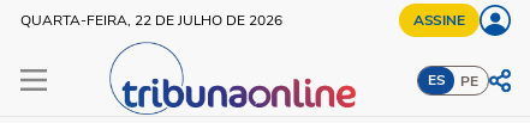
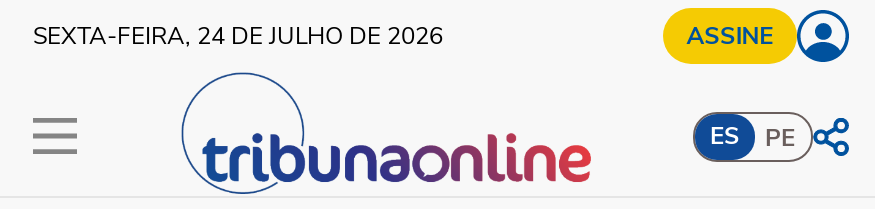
[20,11,282,30] QUARTA-FEIRA, 22 DE JULHO DE 2026 -> [33,20,443,52] SEXTA-FEIRA, 24 DE JULHO DE 2026

